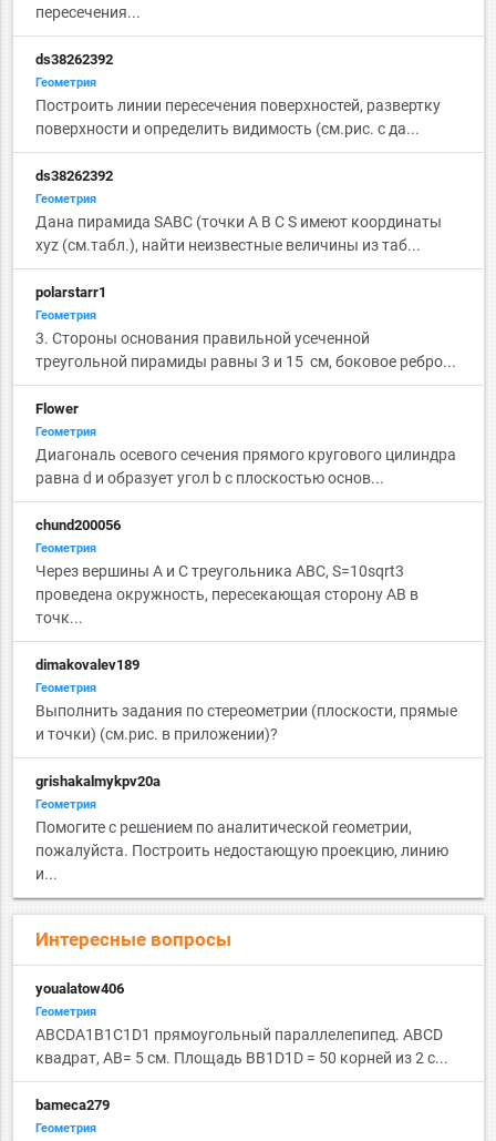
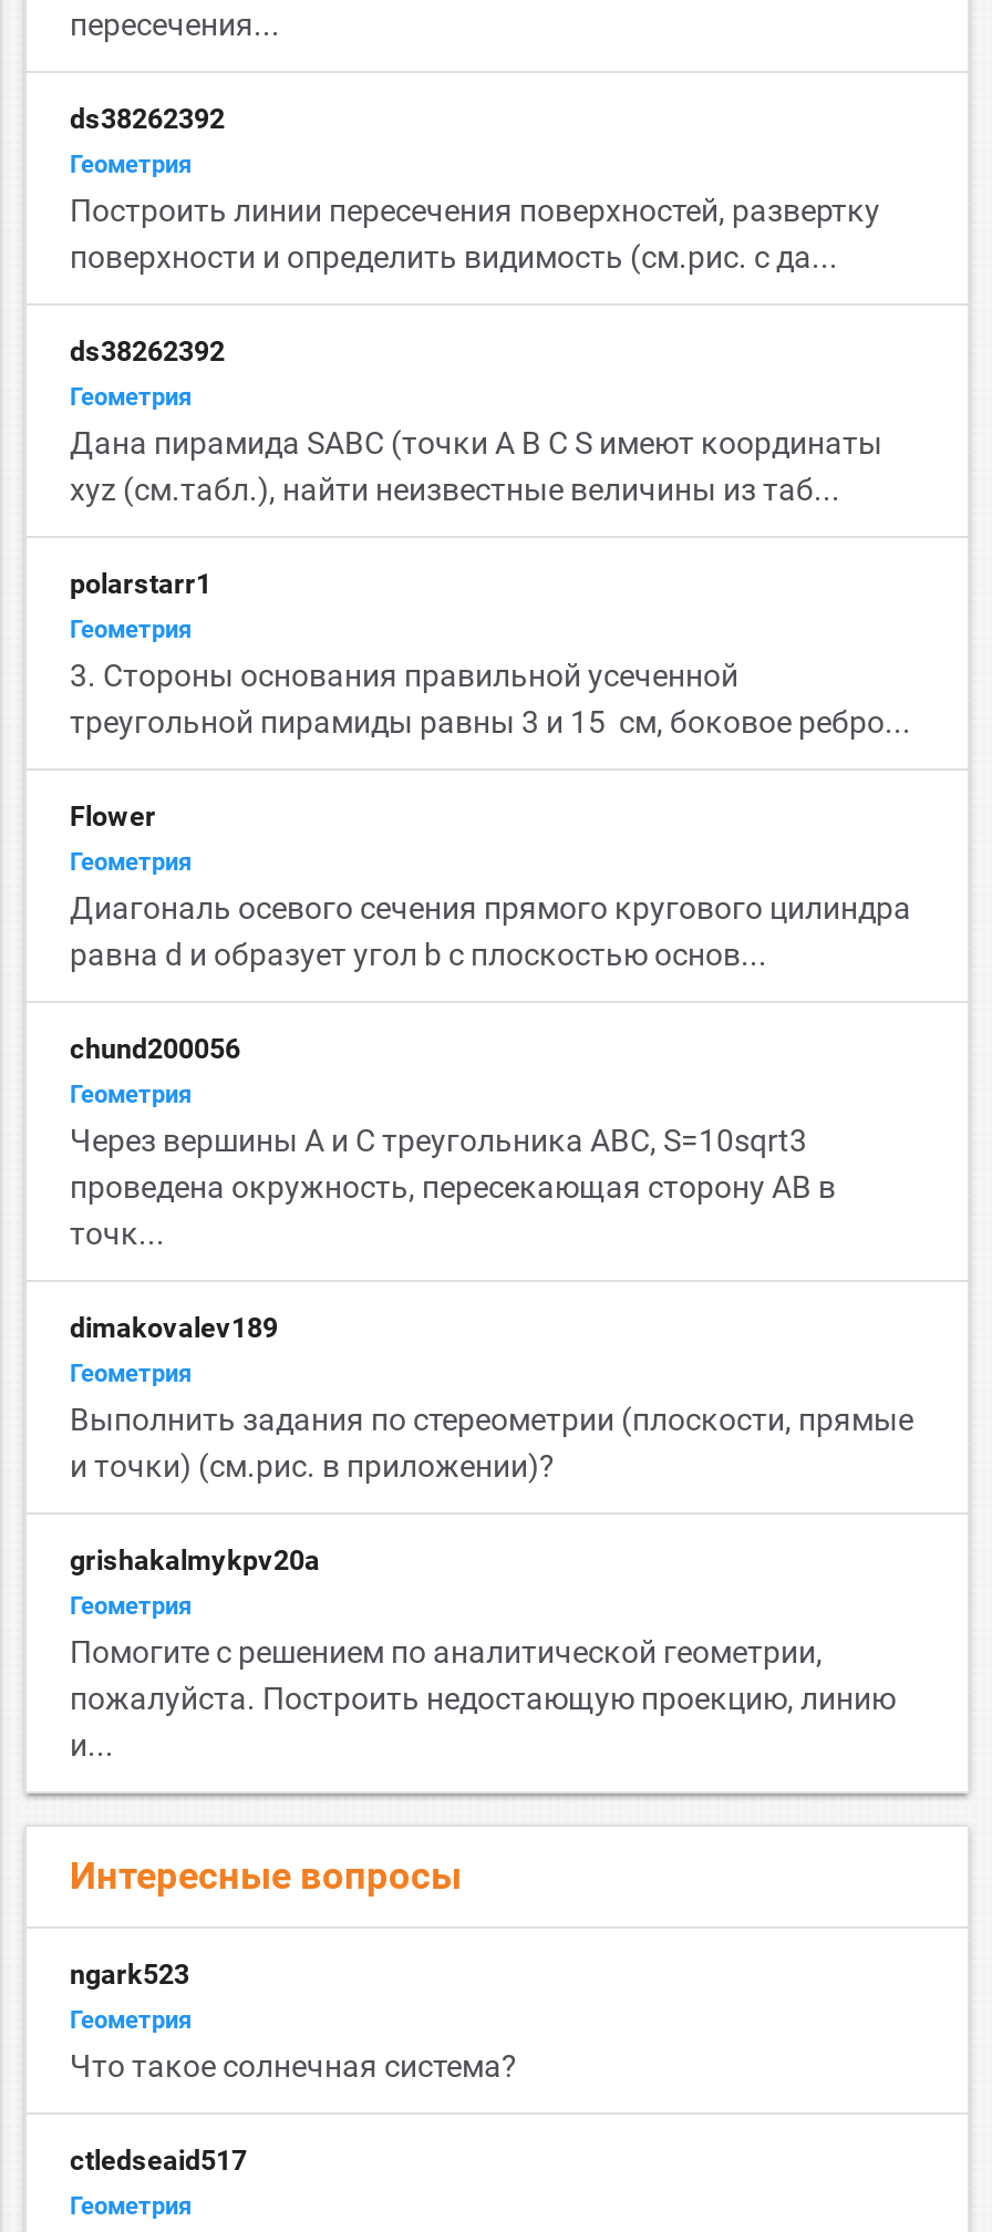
[35,980,123,997] youalatow406 -> [70,1957,189,1991] ngark523
[35,1026,448,1067] ABCDA1B1C1D1 прямоугольный параллелепипед. ABCD | квадрат, AB= 5 см. Площадь BB1D1D = 50 корней из 2 с... -> [70,2048,517,2084] Что такое солнечная система?
[35,1097,109,1113] bameca279 -> [70,2143,247,2177] ctledseaid517

